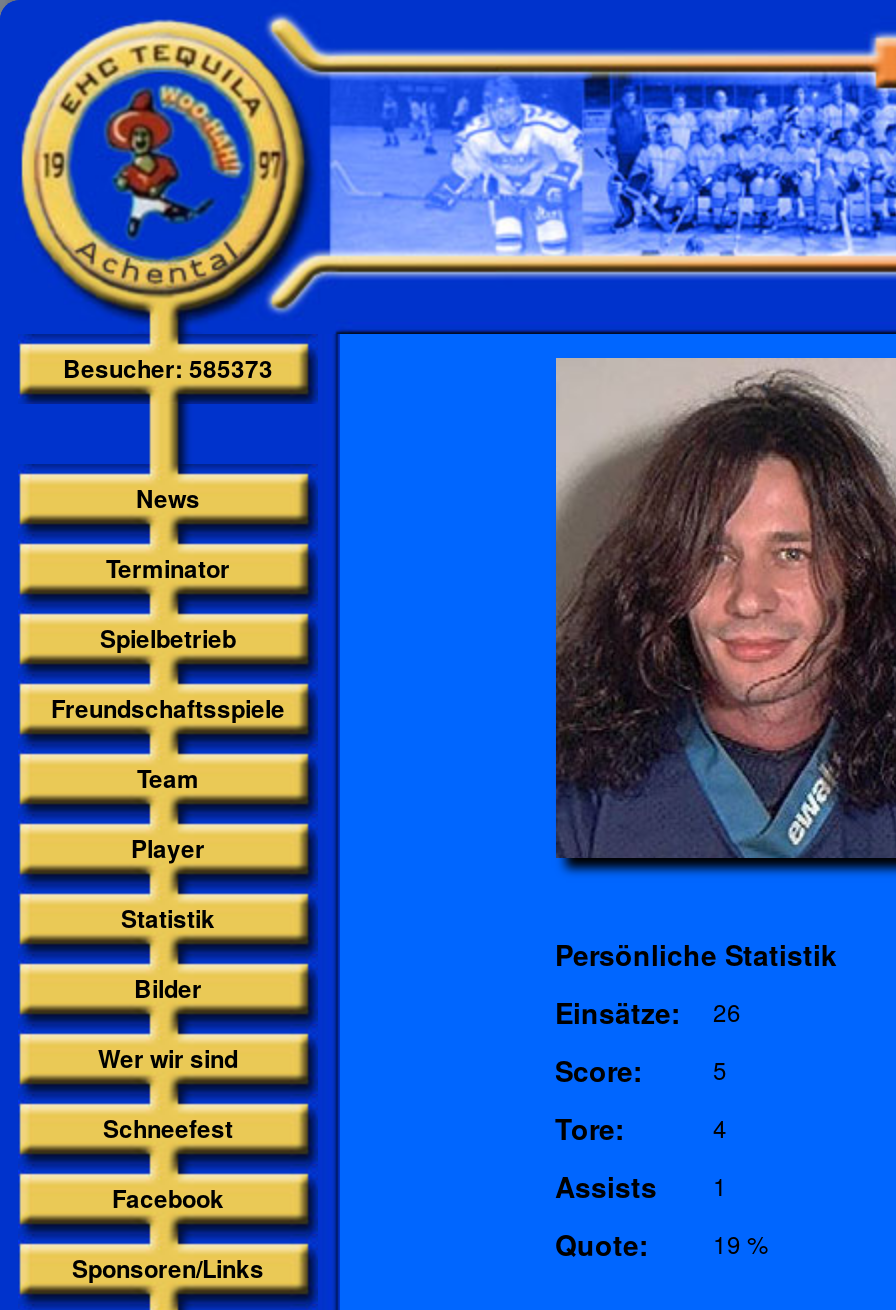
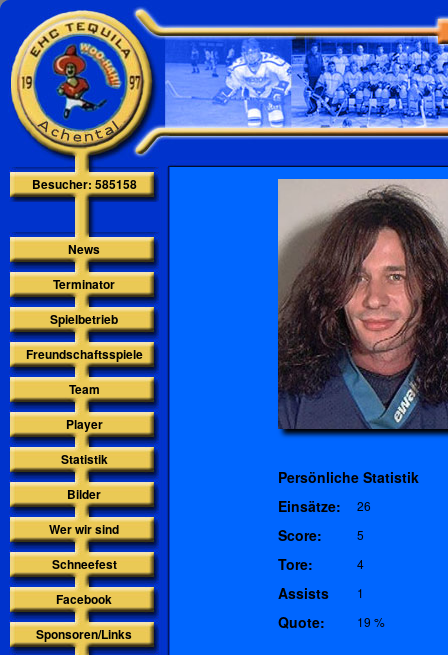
[63,350,273,386] Besucher: 585373 -> [31,175,136,193] Besucher: 585158

